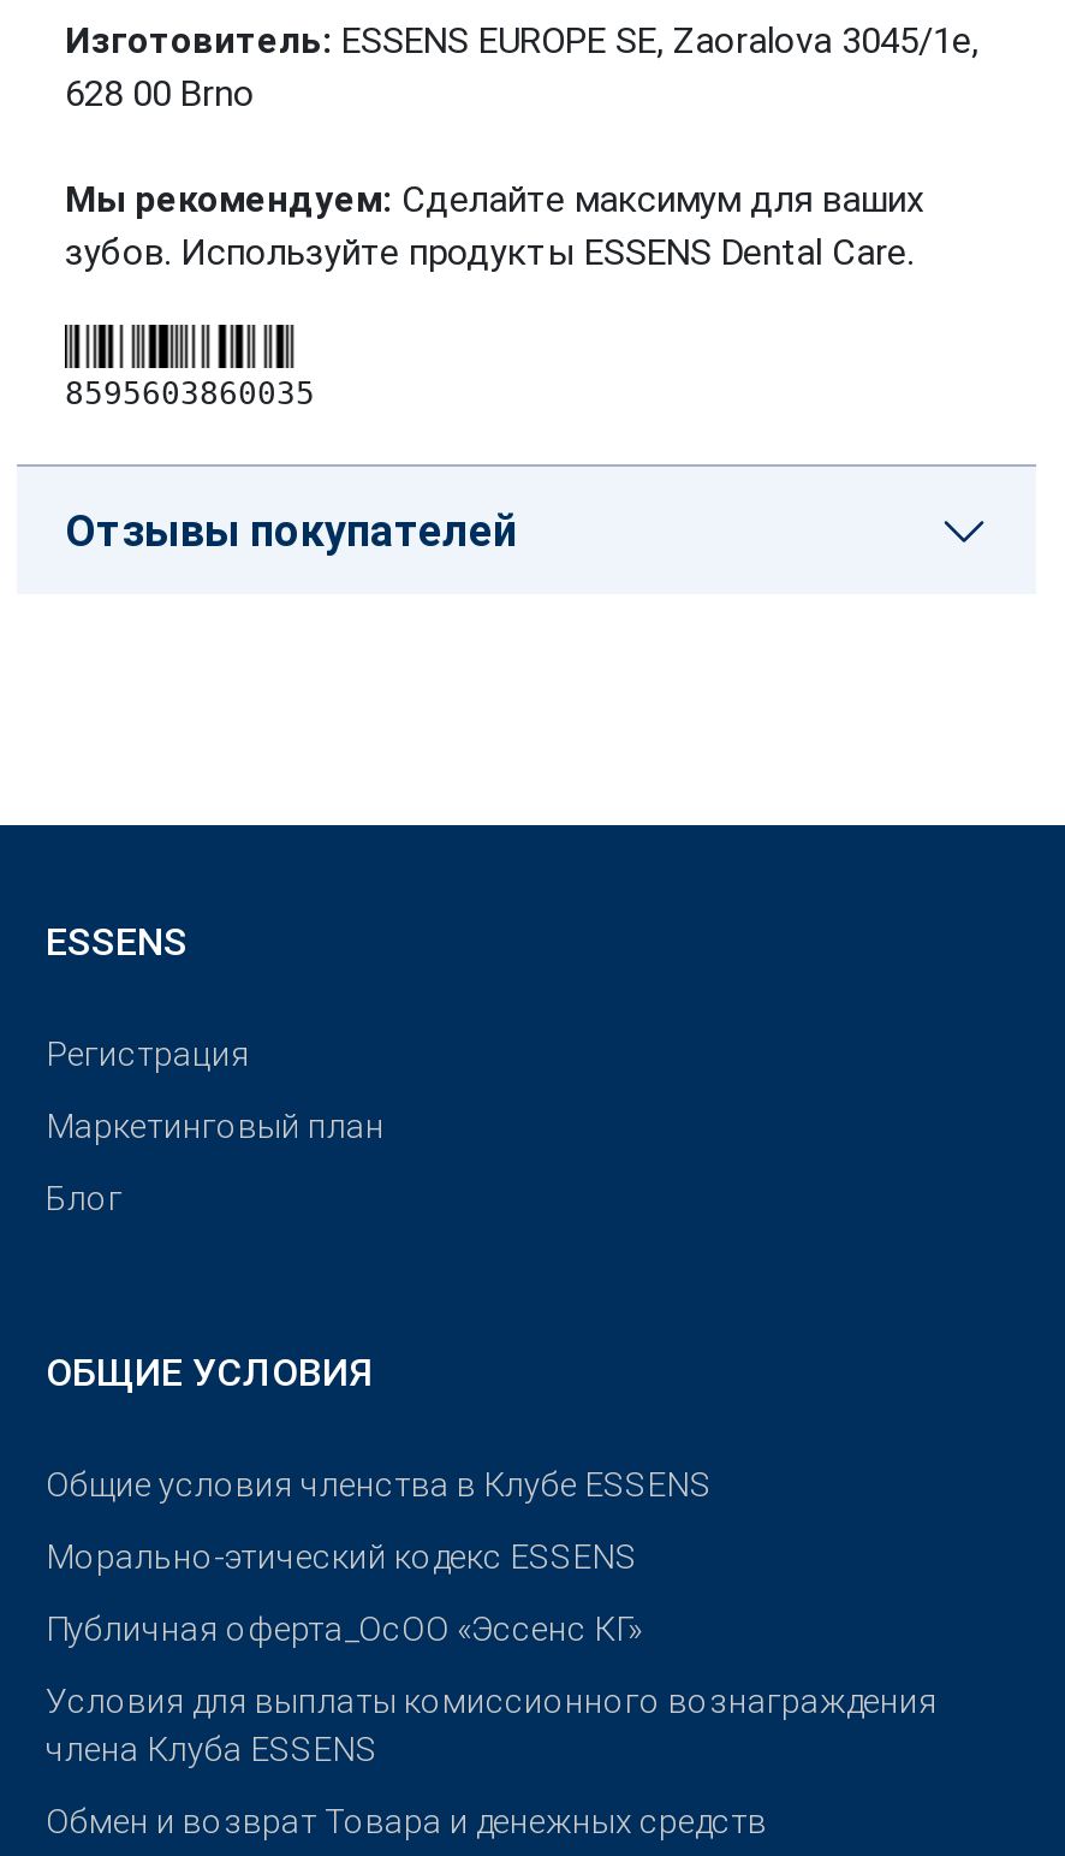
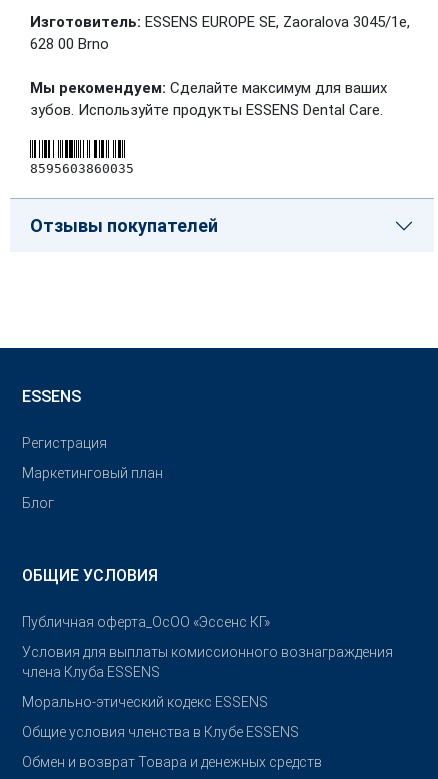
moved [46,1465,712,1576] -> [22,694,299,740]: Морально-этический кодекс ESSENS | Общие условия членства в Клубе ESSENS
moved [46,1682,938,1768] -> [22,644,393,680]: Условия для выплаты комиссионного вознаграждения | члена Клуба ESSENS

